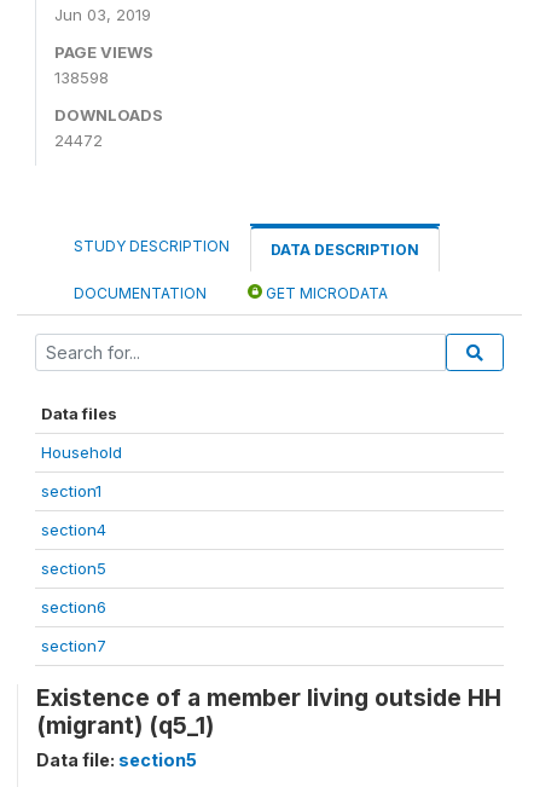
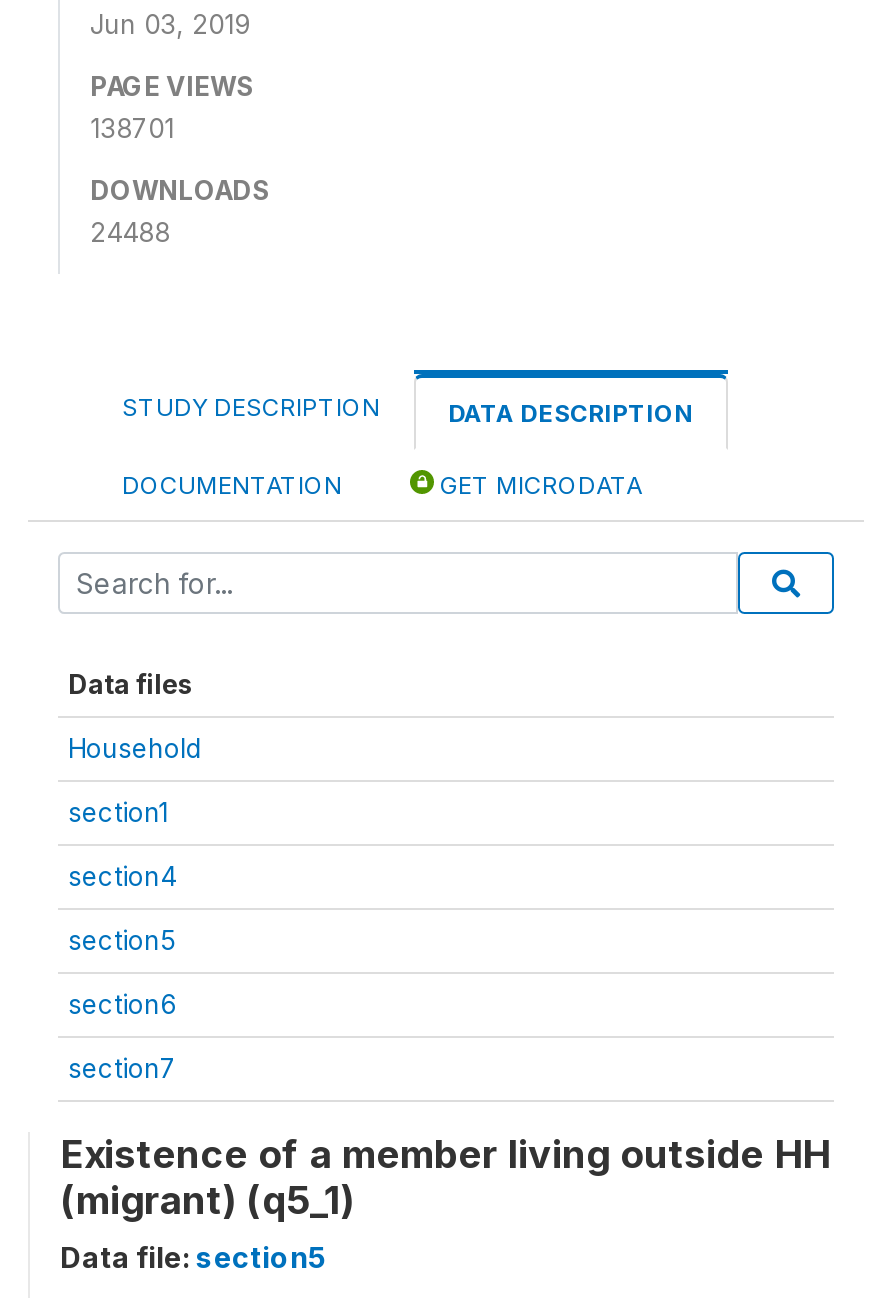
[54,68,109,87] 138598 -> [90,112,174,144] 138701
[54,131,103,150] 24472 -> [90,216,170,248] 24488

